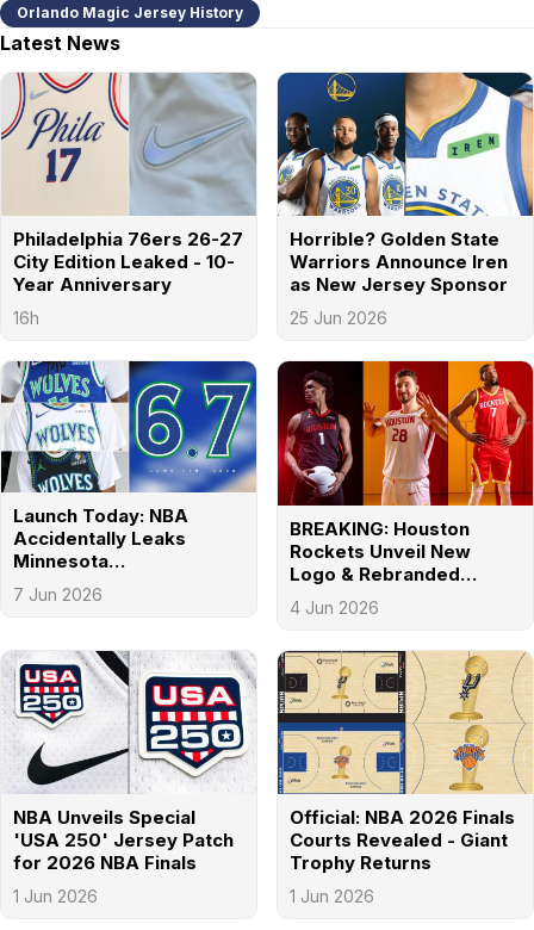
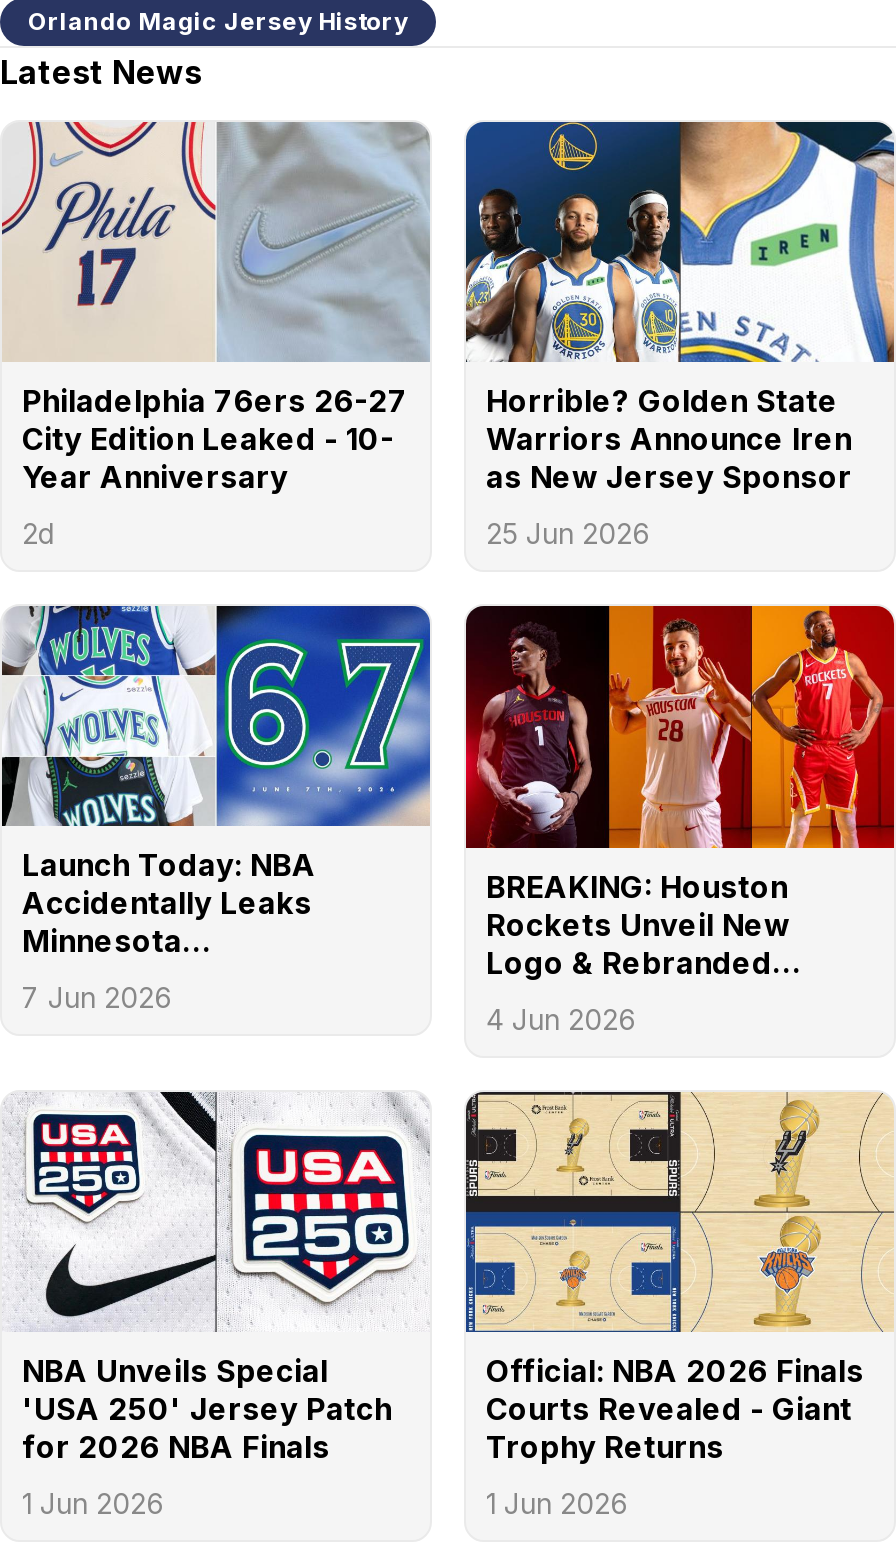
[13,308,39,328] 16h -> [22,517,56,551] 2d

